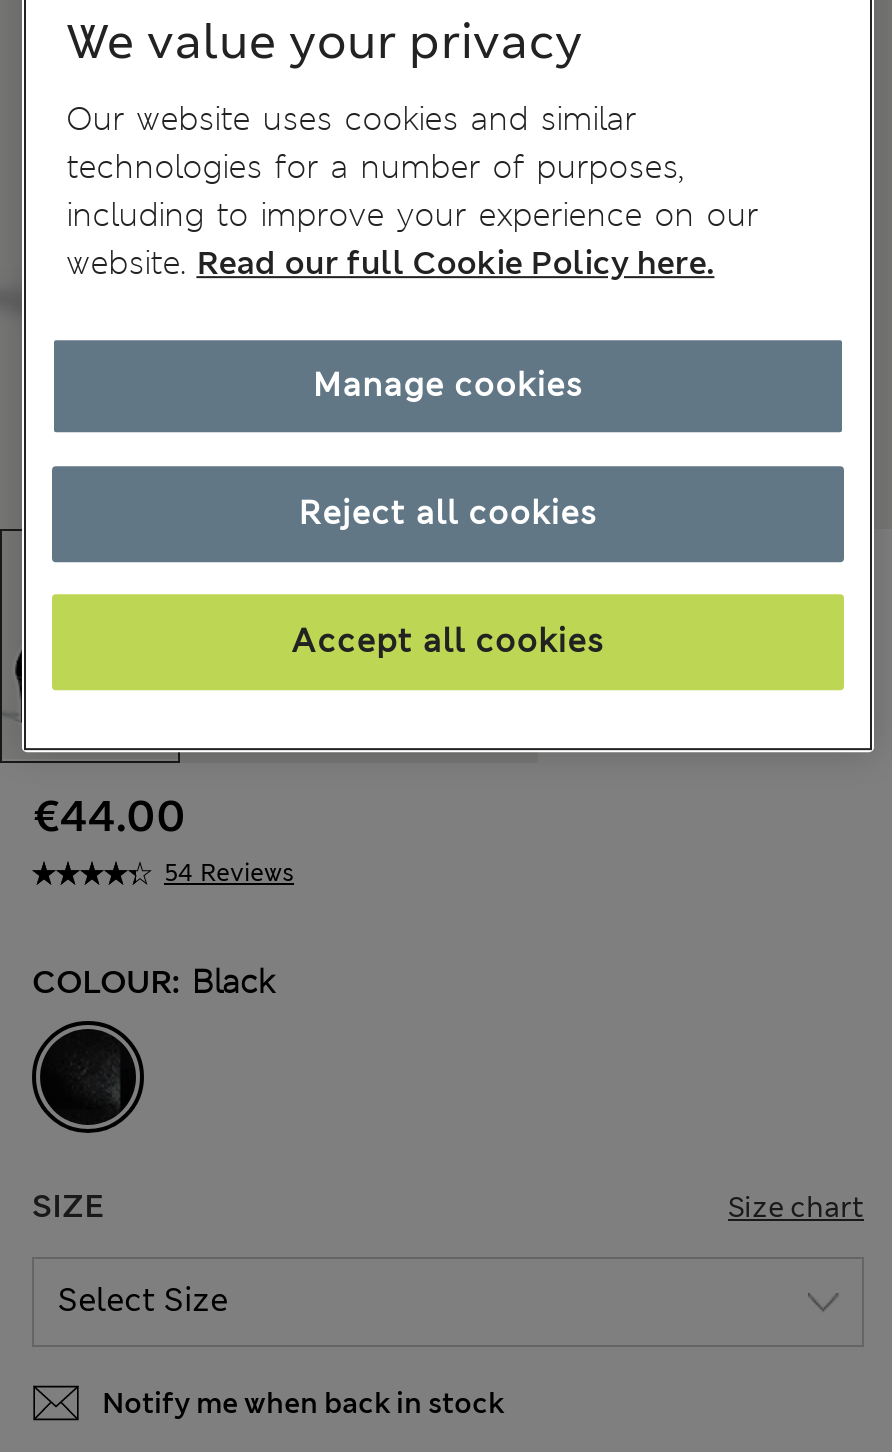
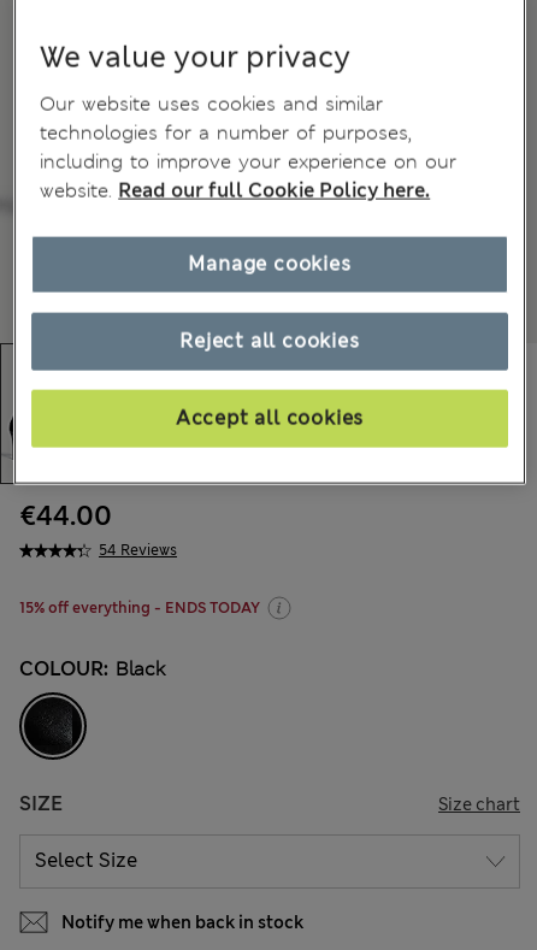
none -> [19,598,260,617] 15% off everything - ENDS TODAY

